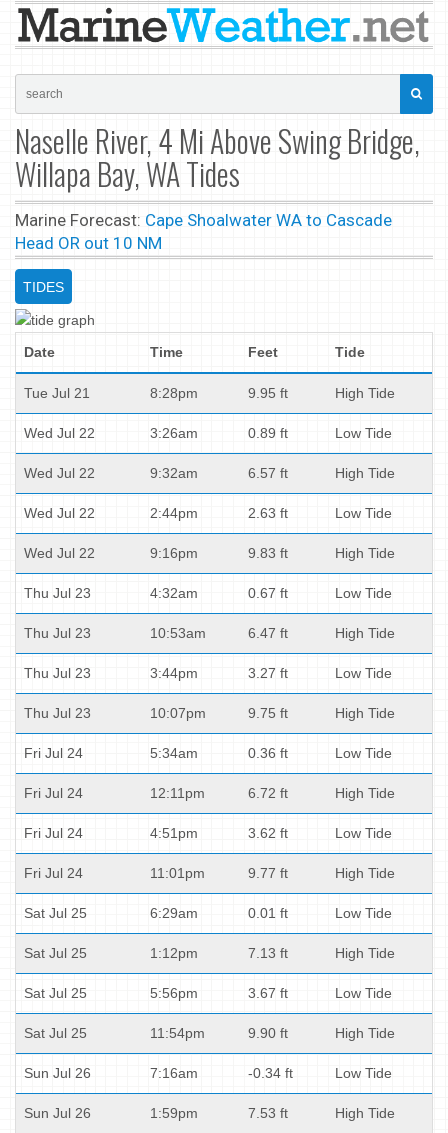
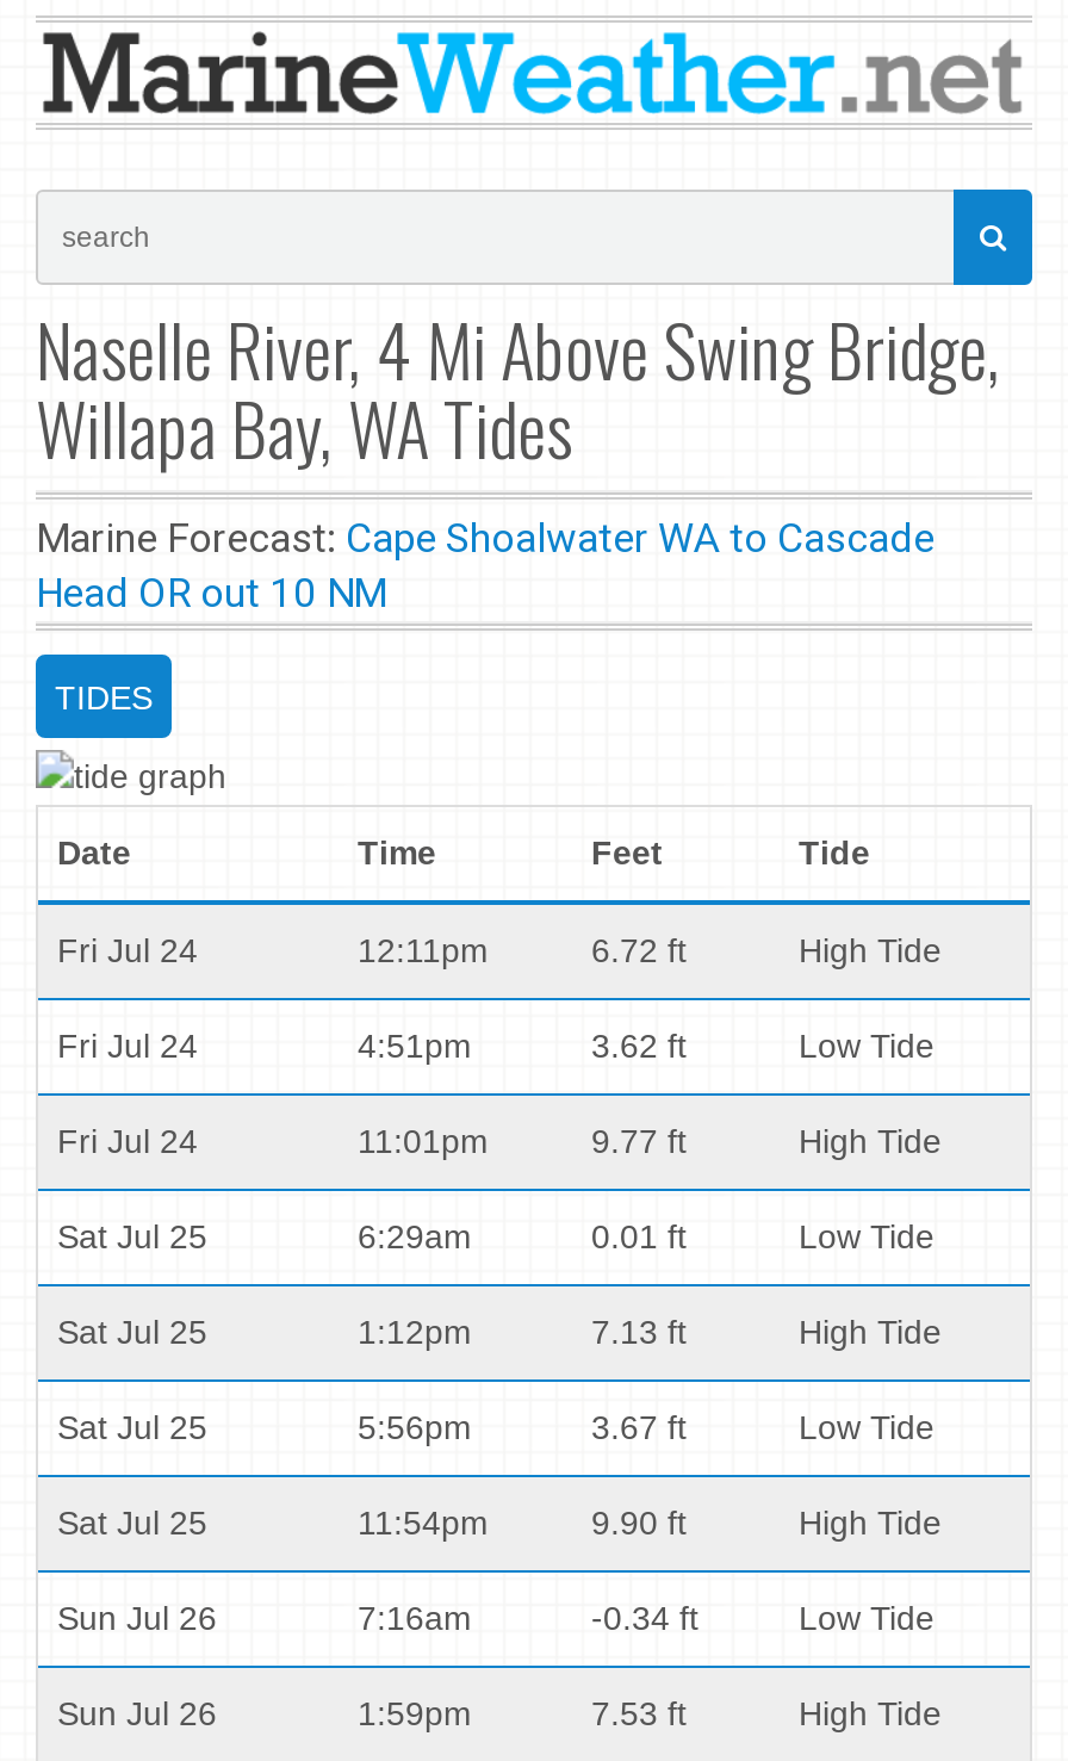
[24,385,395,761] Tue Jul 21 | 8:28pm | 9.95 ft | High Tide | Wed Jul 22 | 3:26am | 0.89 ft | Low Tide | Wed Jul 22 | 9:32am | 6.57 ft | High Tide | Wed Jul 22 | 2:44pm | 2.63 ft | Low Tide | Wed Jul 22 | 9:16pm | 9.83 ft | High Tide | Thu Jul 23 | 4:32am | 0.67 ft | Low Tide | Thu Jul 23 | 10:53am | 6.47 ft | High Tide | Thu Jul 23 | 3:44pm | 3.27 ft | Low Tide | Thu Jul 23 | 10:07pm | 9.75 ft | High Tide | Fri Jul 24 | 5:34am | 0.36 ft | Low Tide -> none

